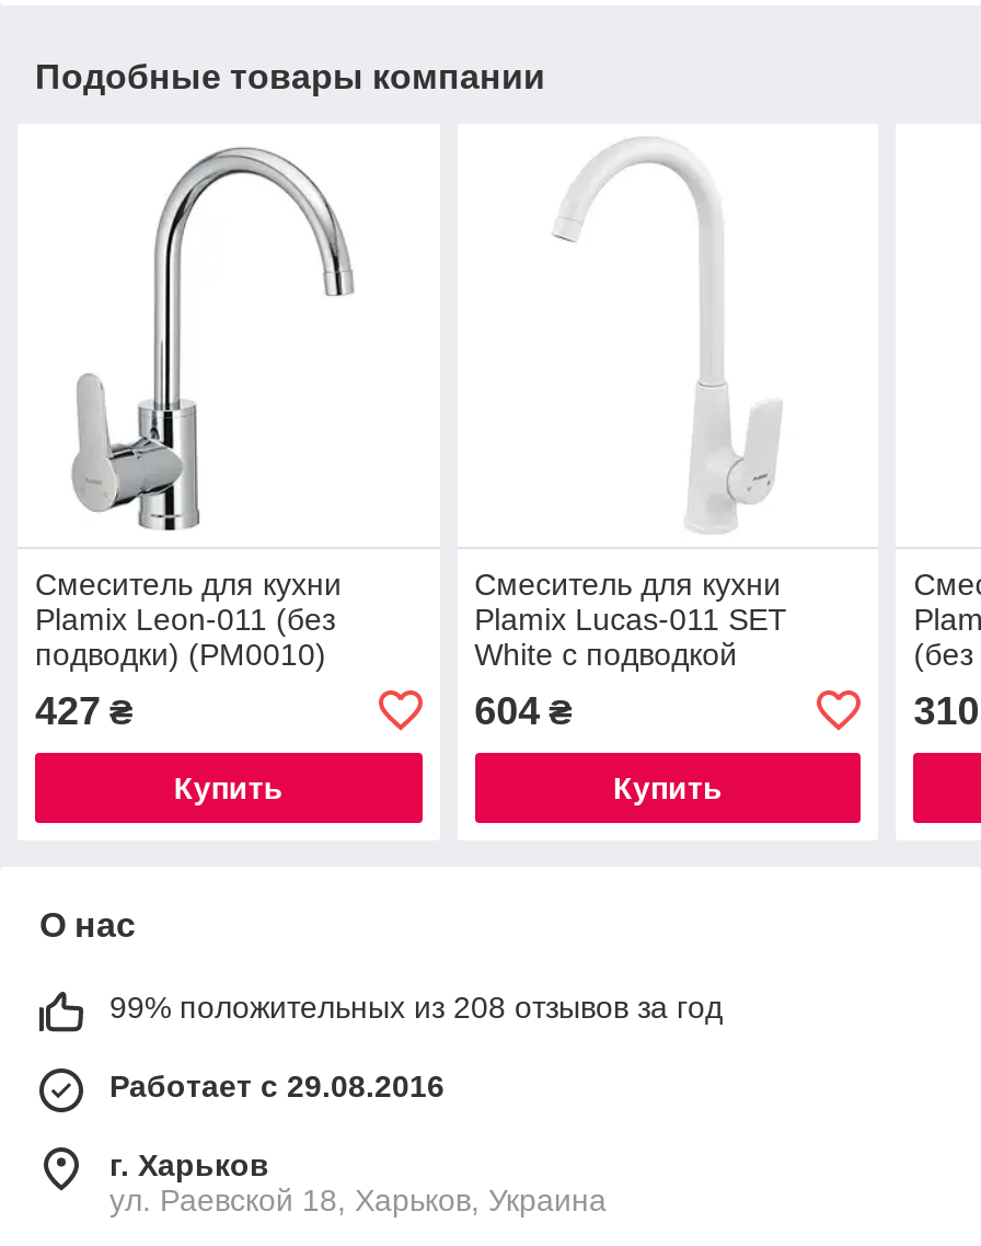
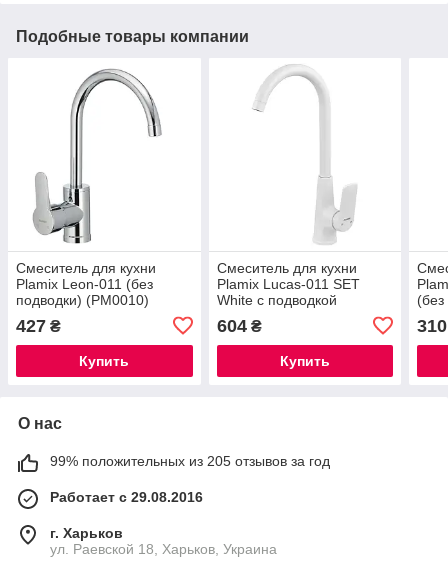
[109,989,723,1024] 99% положительных из 208 отзывов за год -> [50,453,330,469] 99% положительных из 205 отзывов за год

